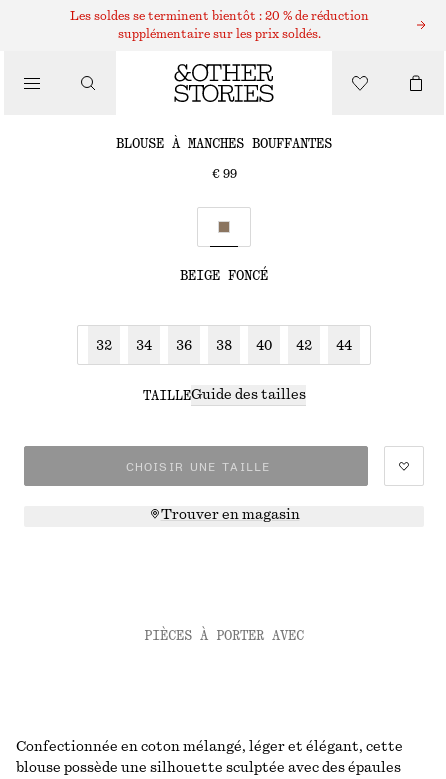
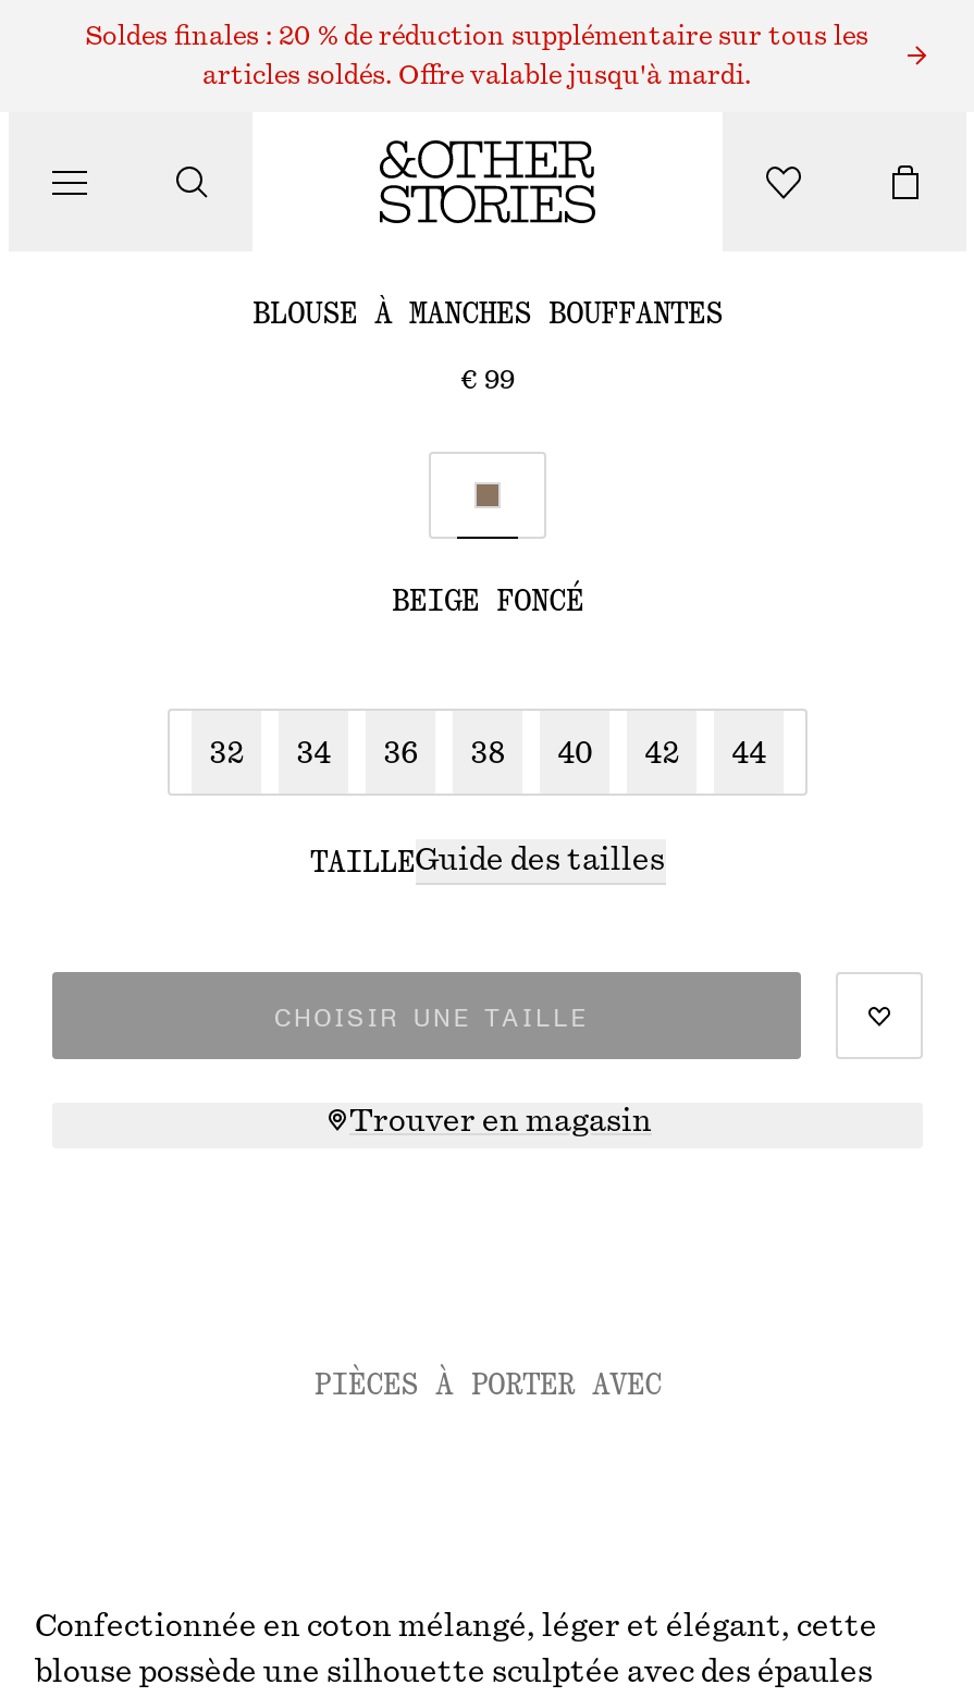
[69,10,368,22] Les soldes se terminent bientôt : 20 % de réduction -> [85,23,868,49] Soldes finales : 20 % de réduction supplémentaire sur tous les
[117,28,320,40] supplémentaire sur les prix soldés. -> [202,62,751,88] articles soldés. Offre valable jusqu'à mardi.

